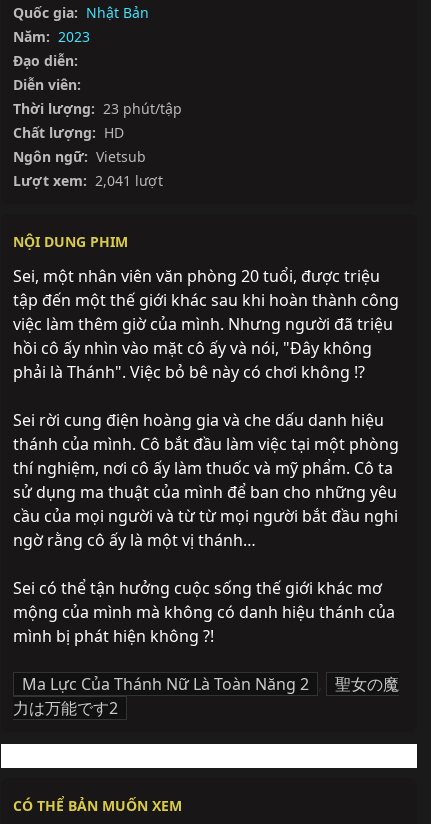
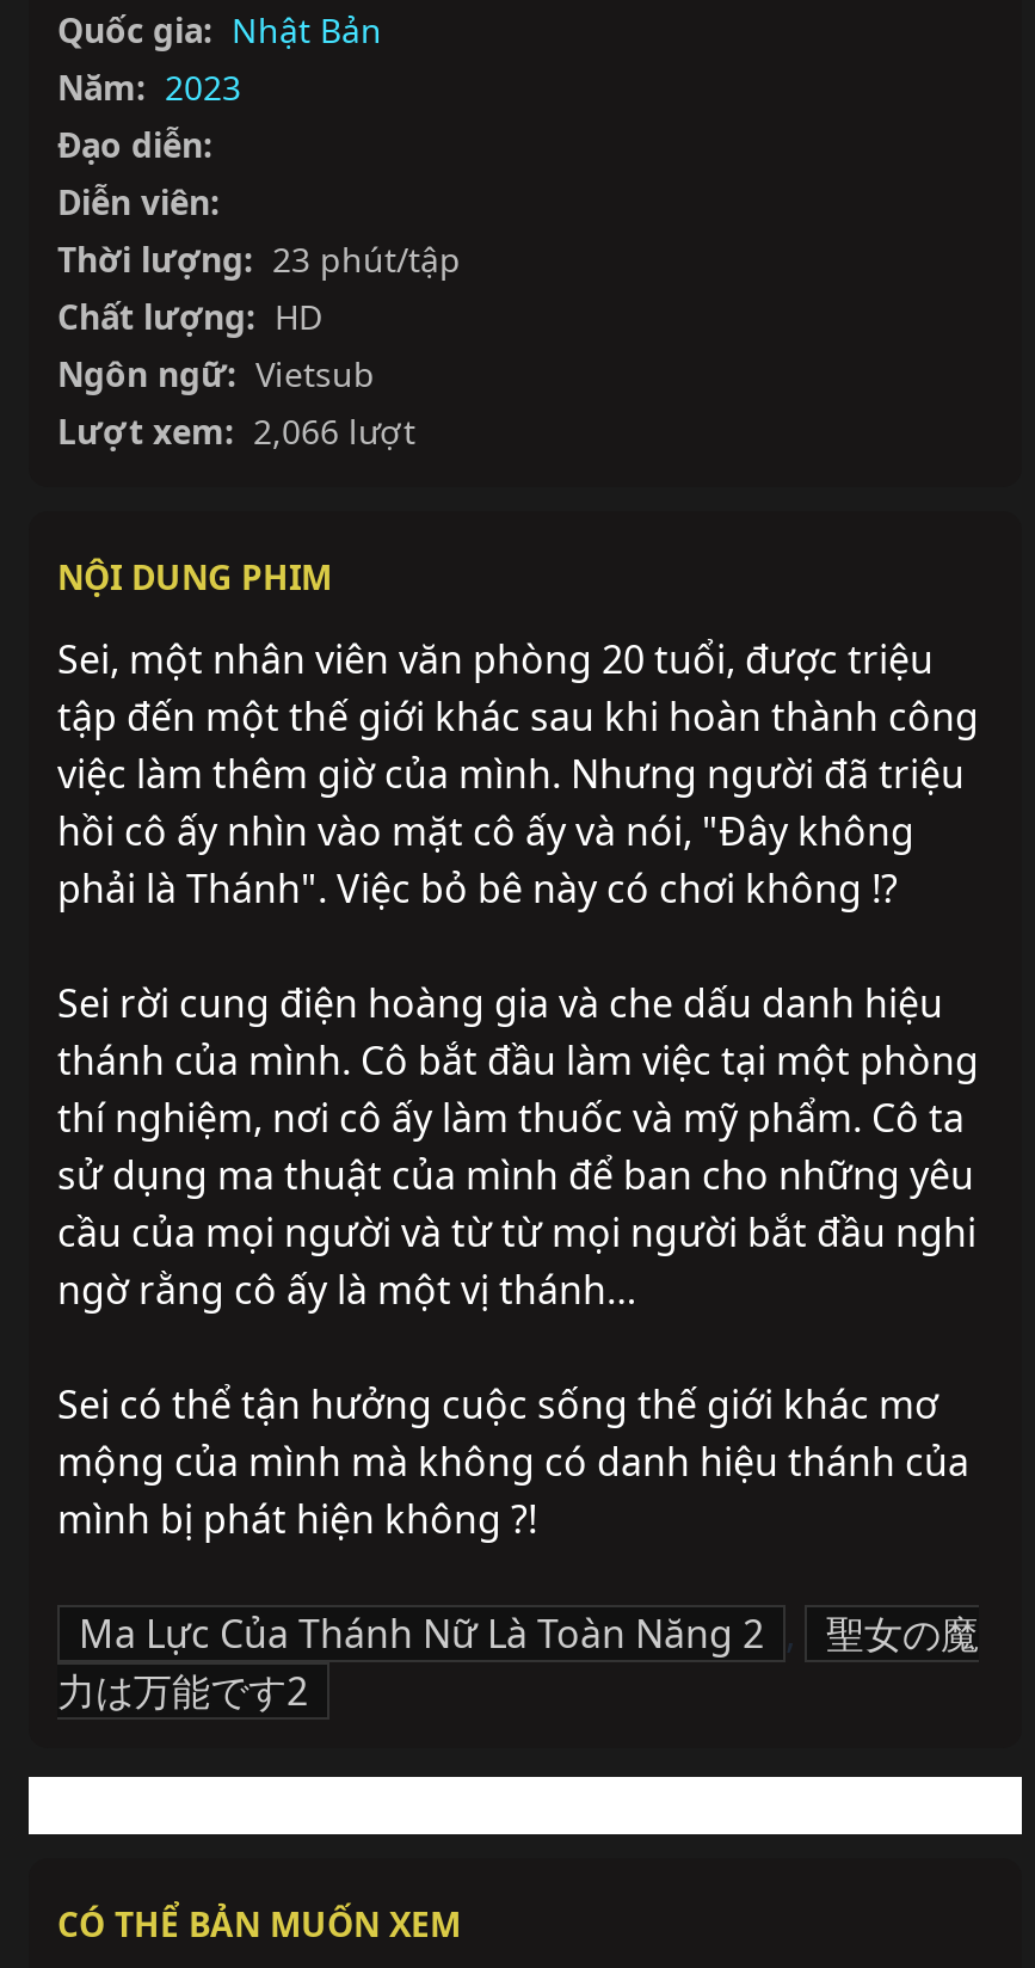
[13,171,163,190] Lượt xem: 2,041 lượt -> [57,408,415,453] Lượt xem: 2,066 lượt

